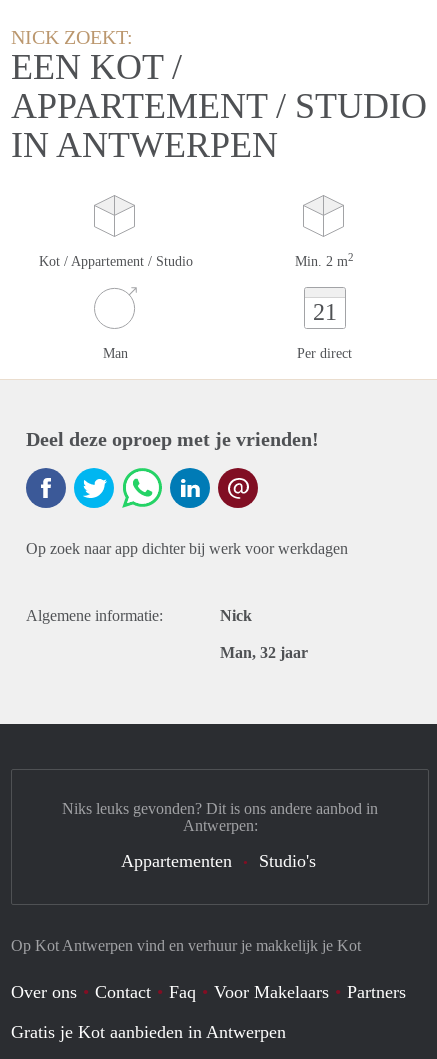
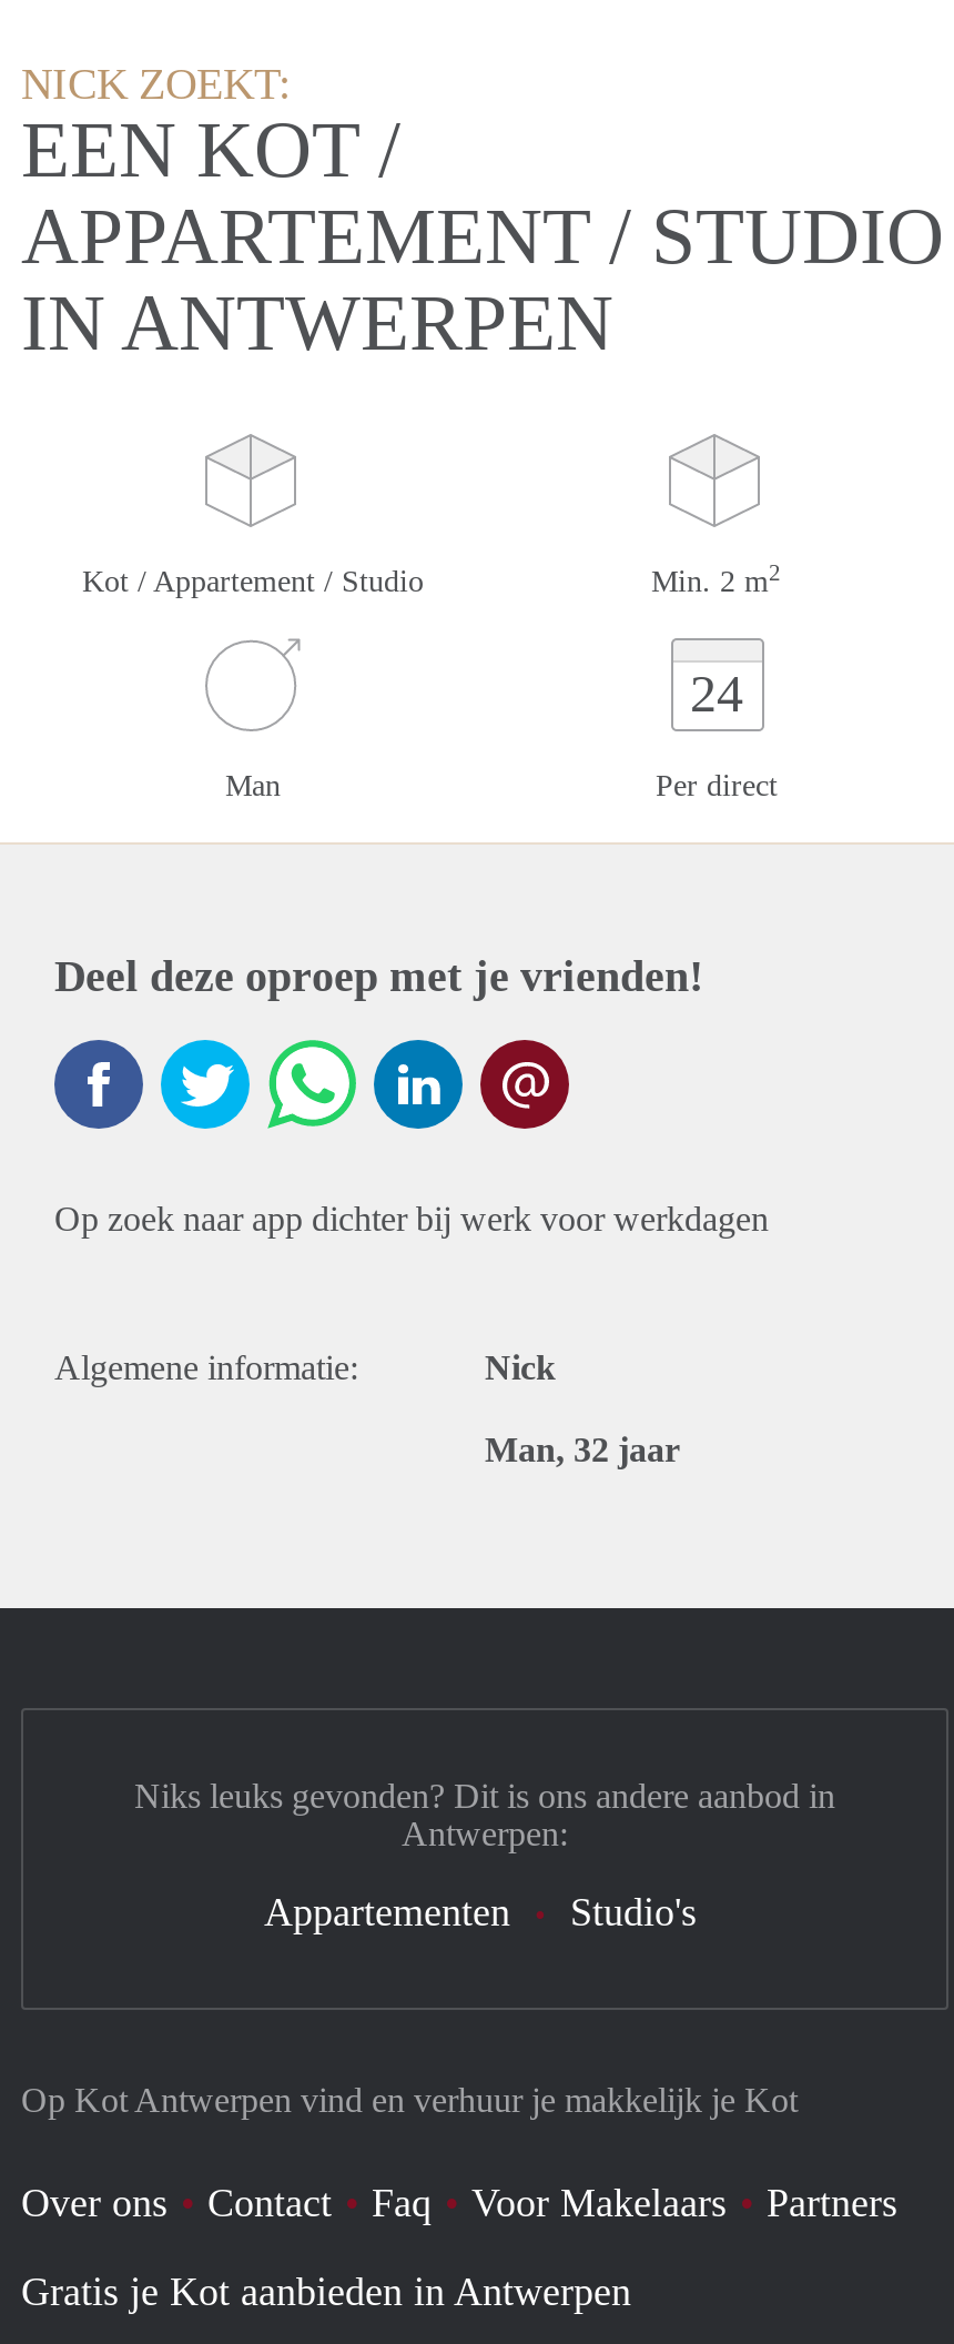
[312,299,336,325] 21 -> [690,665,743,723] 24

